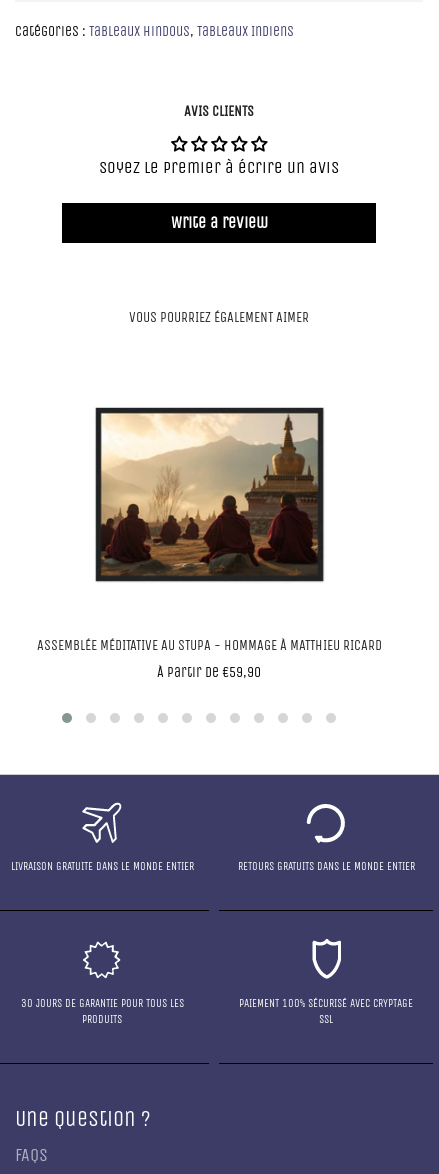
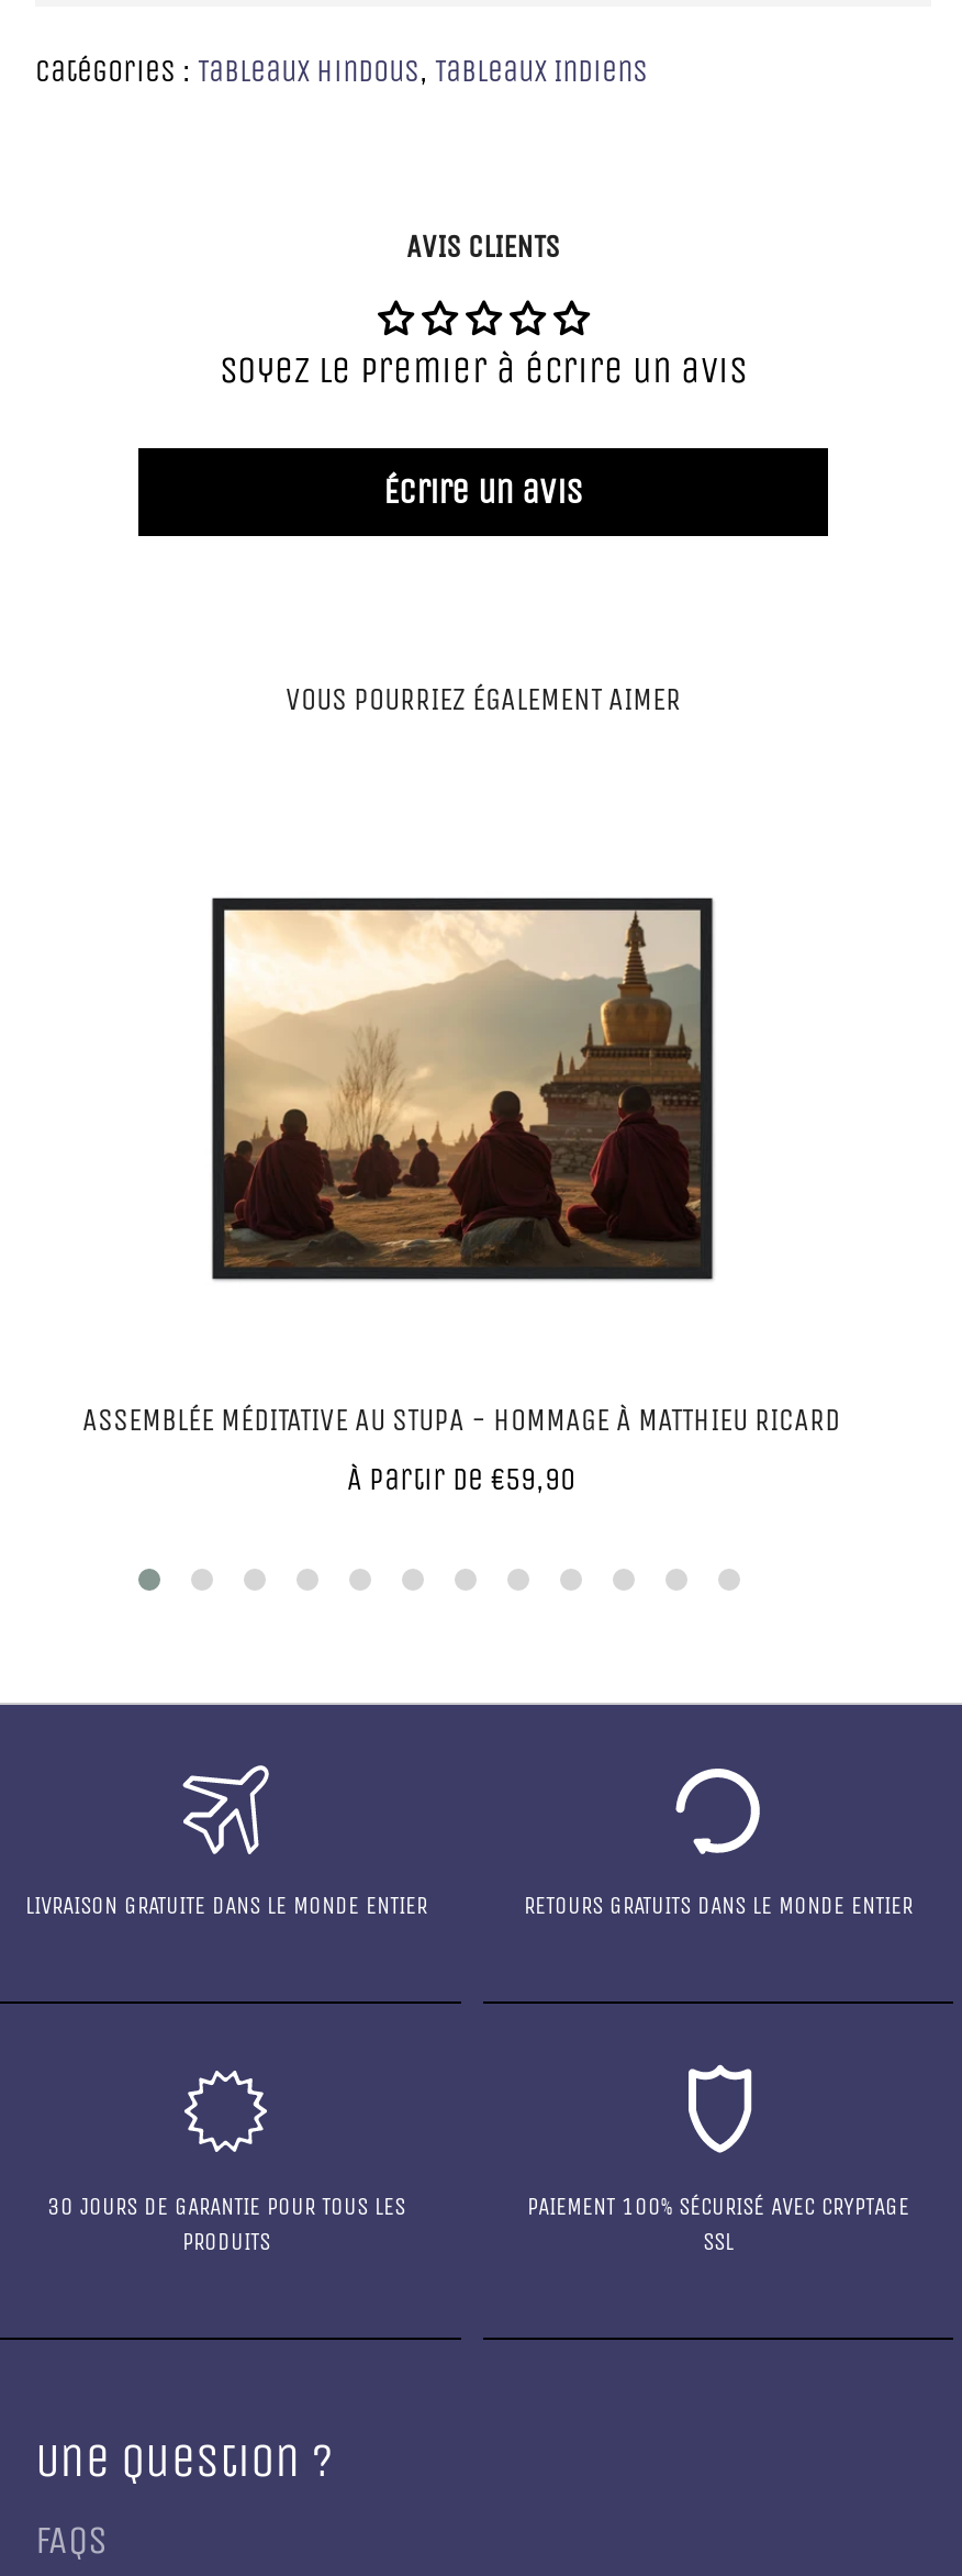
[170,213,267,232] Write a review -> [383,470,583,512] Écrire un avis

